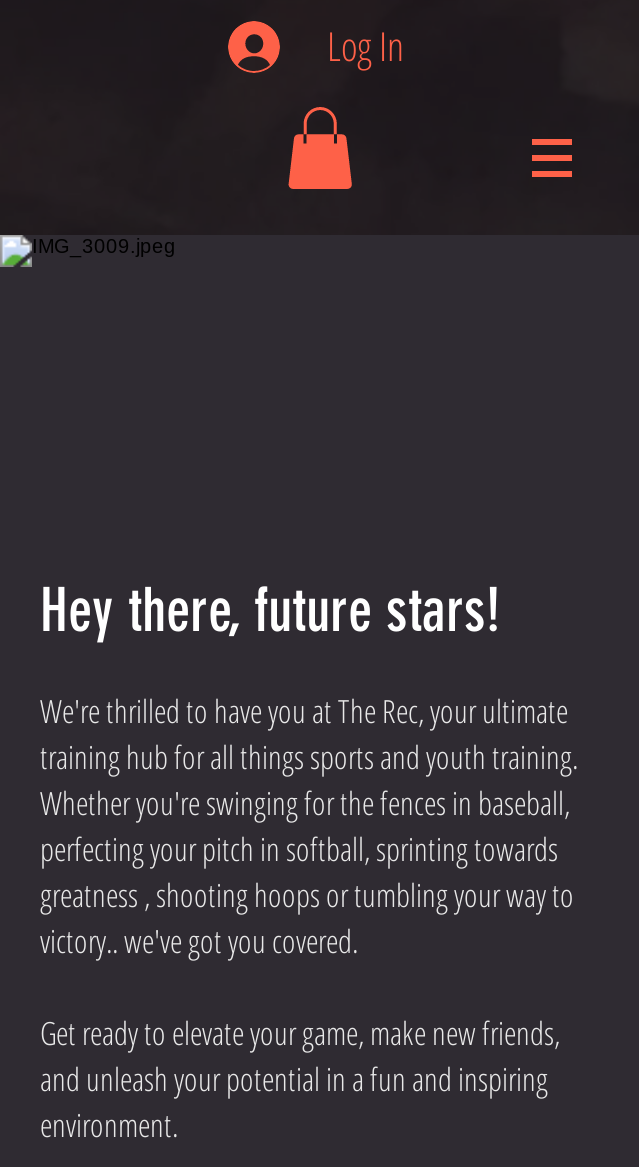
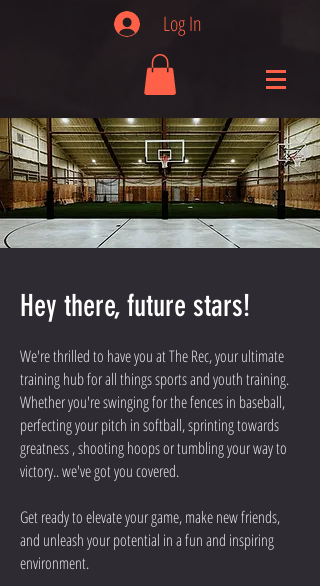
none -> [3,117,317,249] [image]

